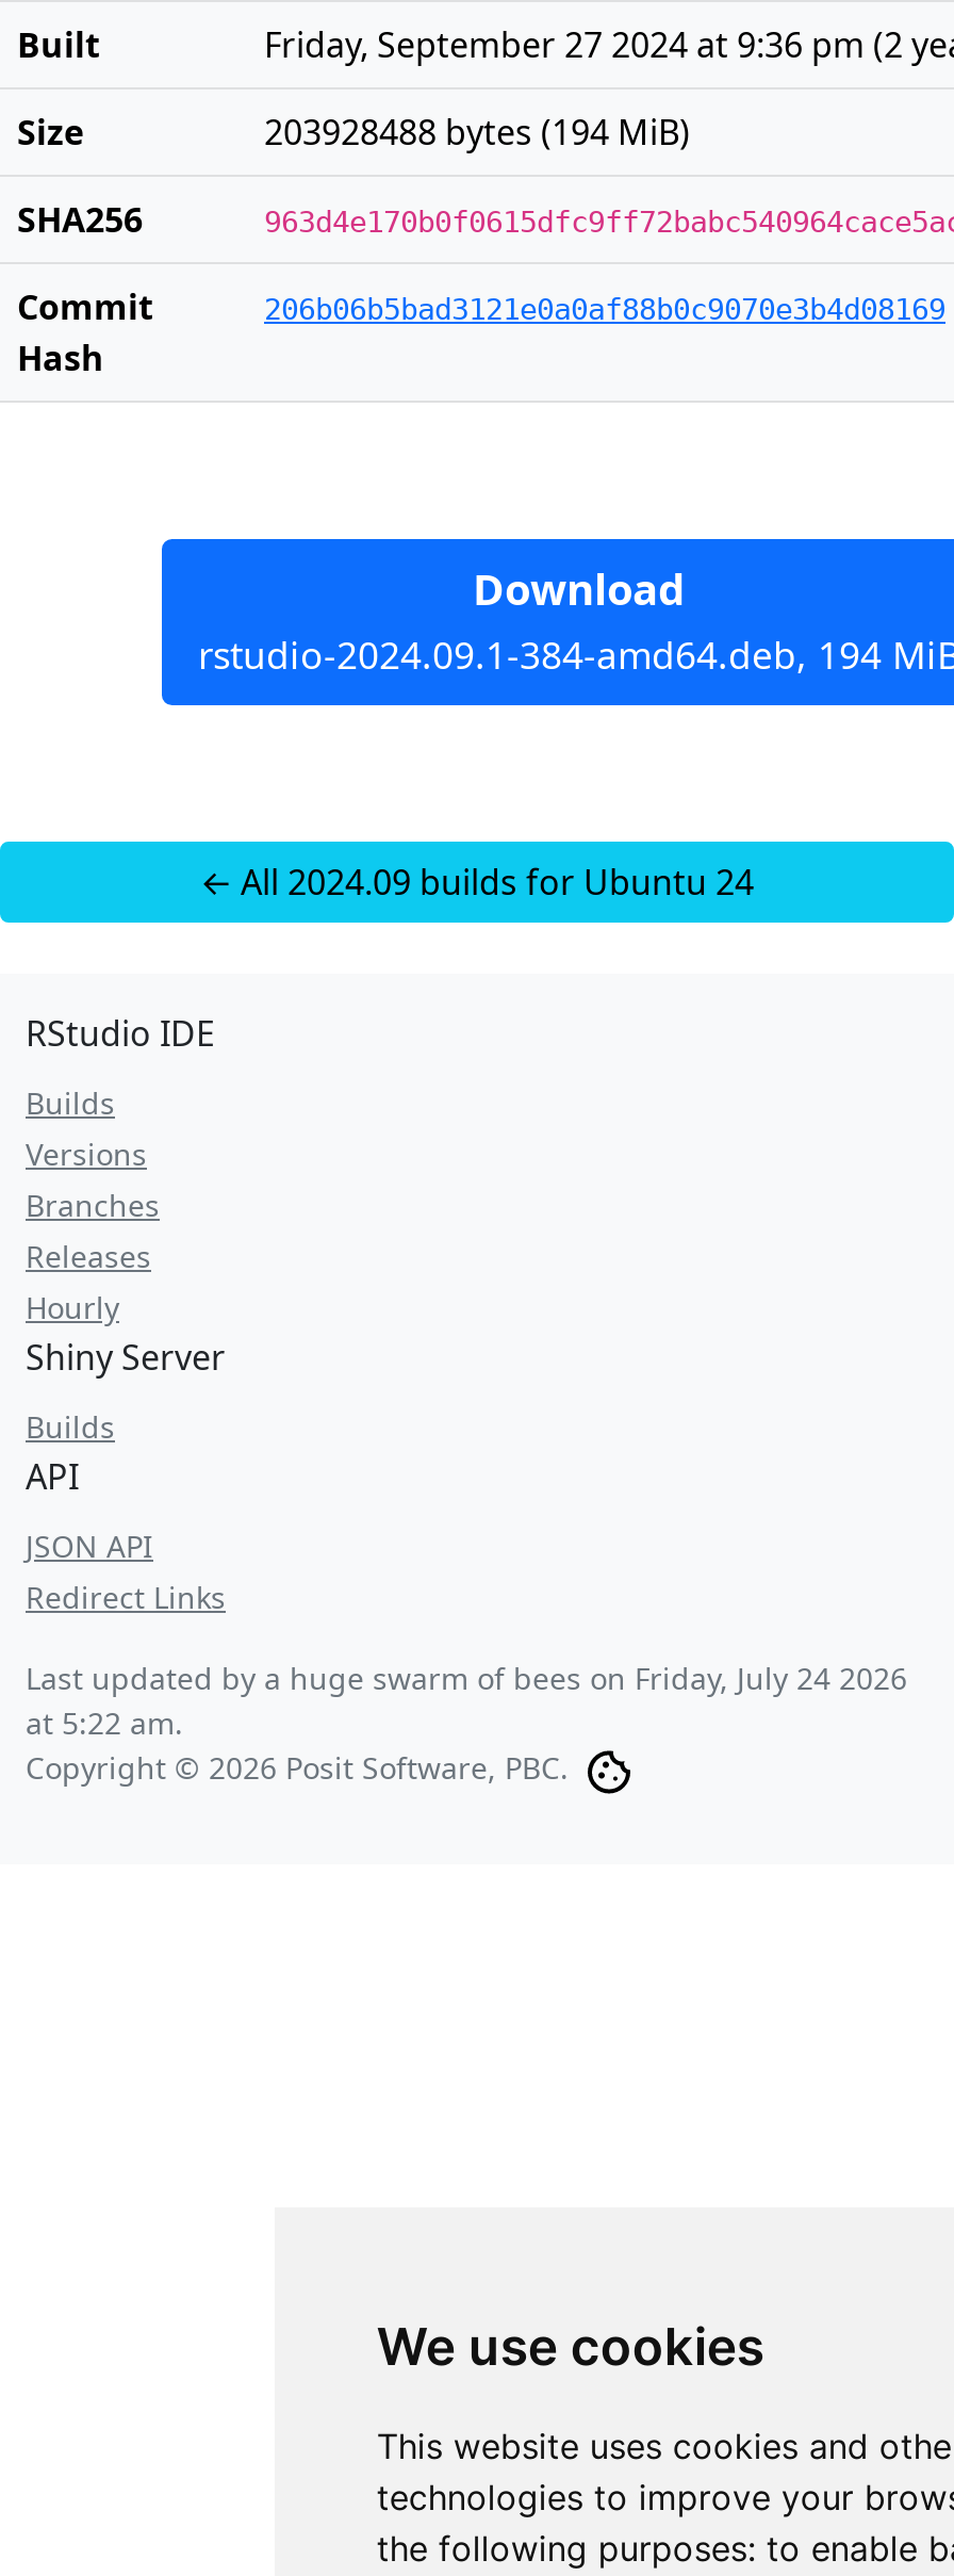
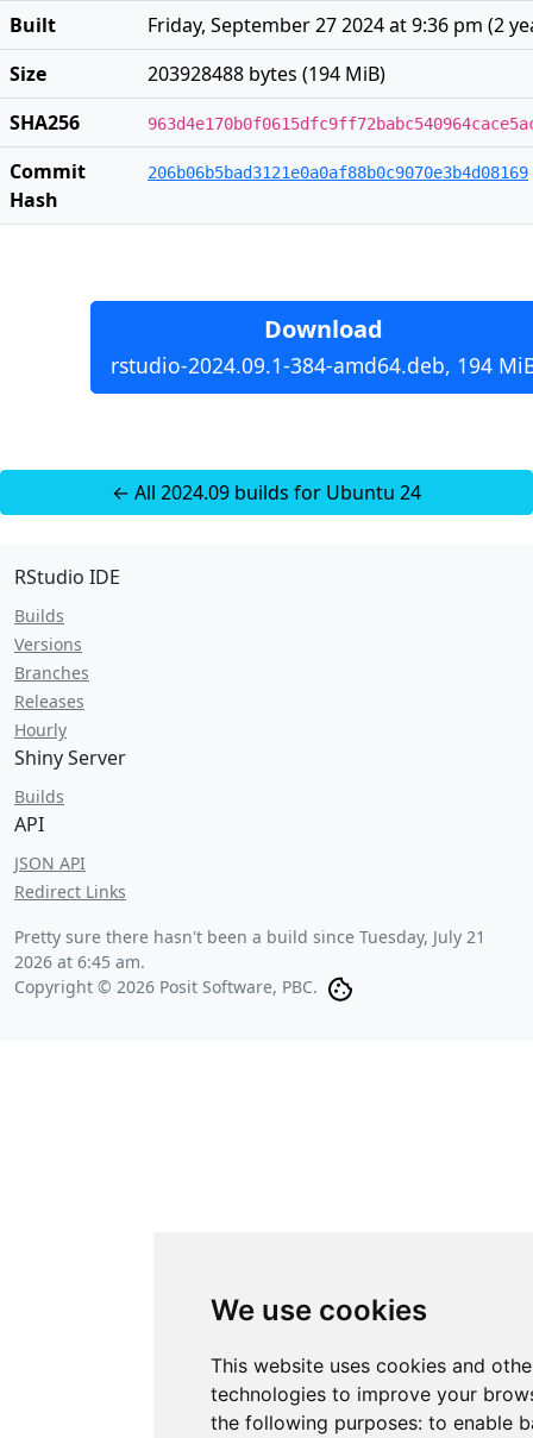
[26,1658,907,1743] Last updated by a huge swarm of bees on Friday, July 24 2026 | at 5:22 am. -> [14,925,485,973] Pretty sure there hasn't been a build since Tuesday, July 21 | 2026 at 6:45 am.

